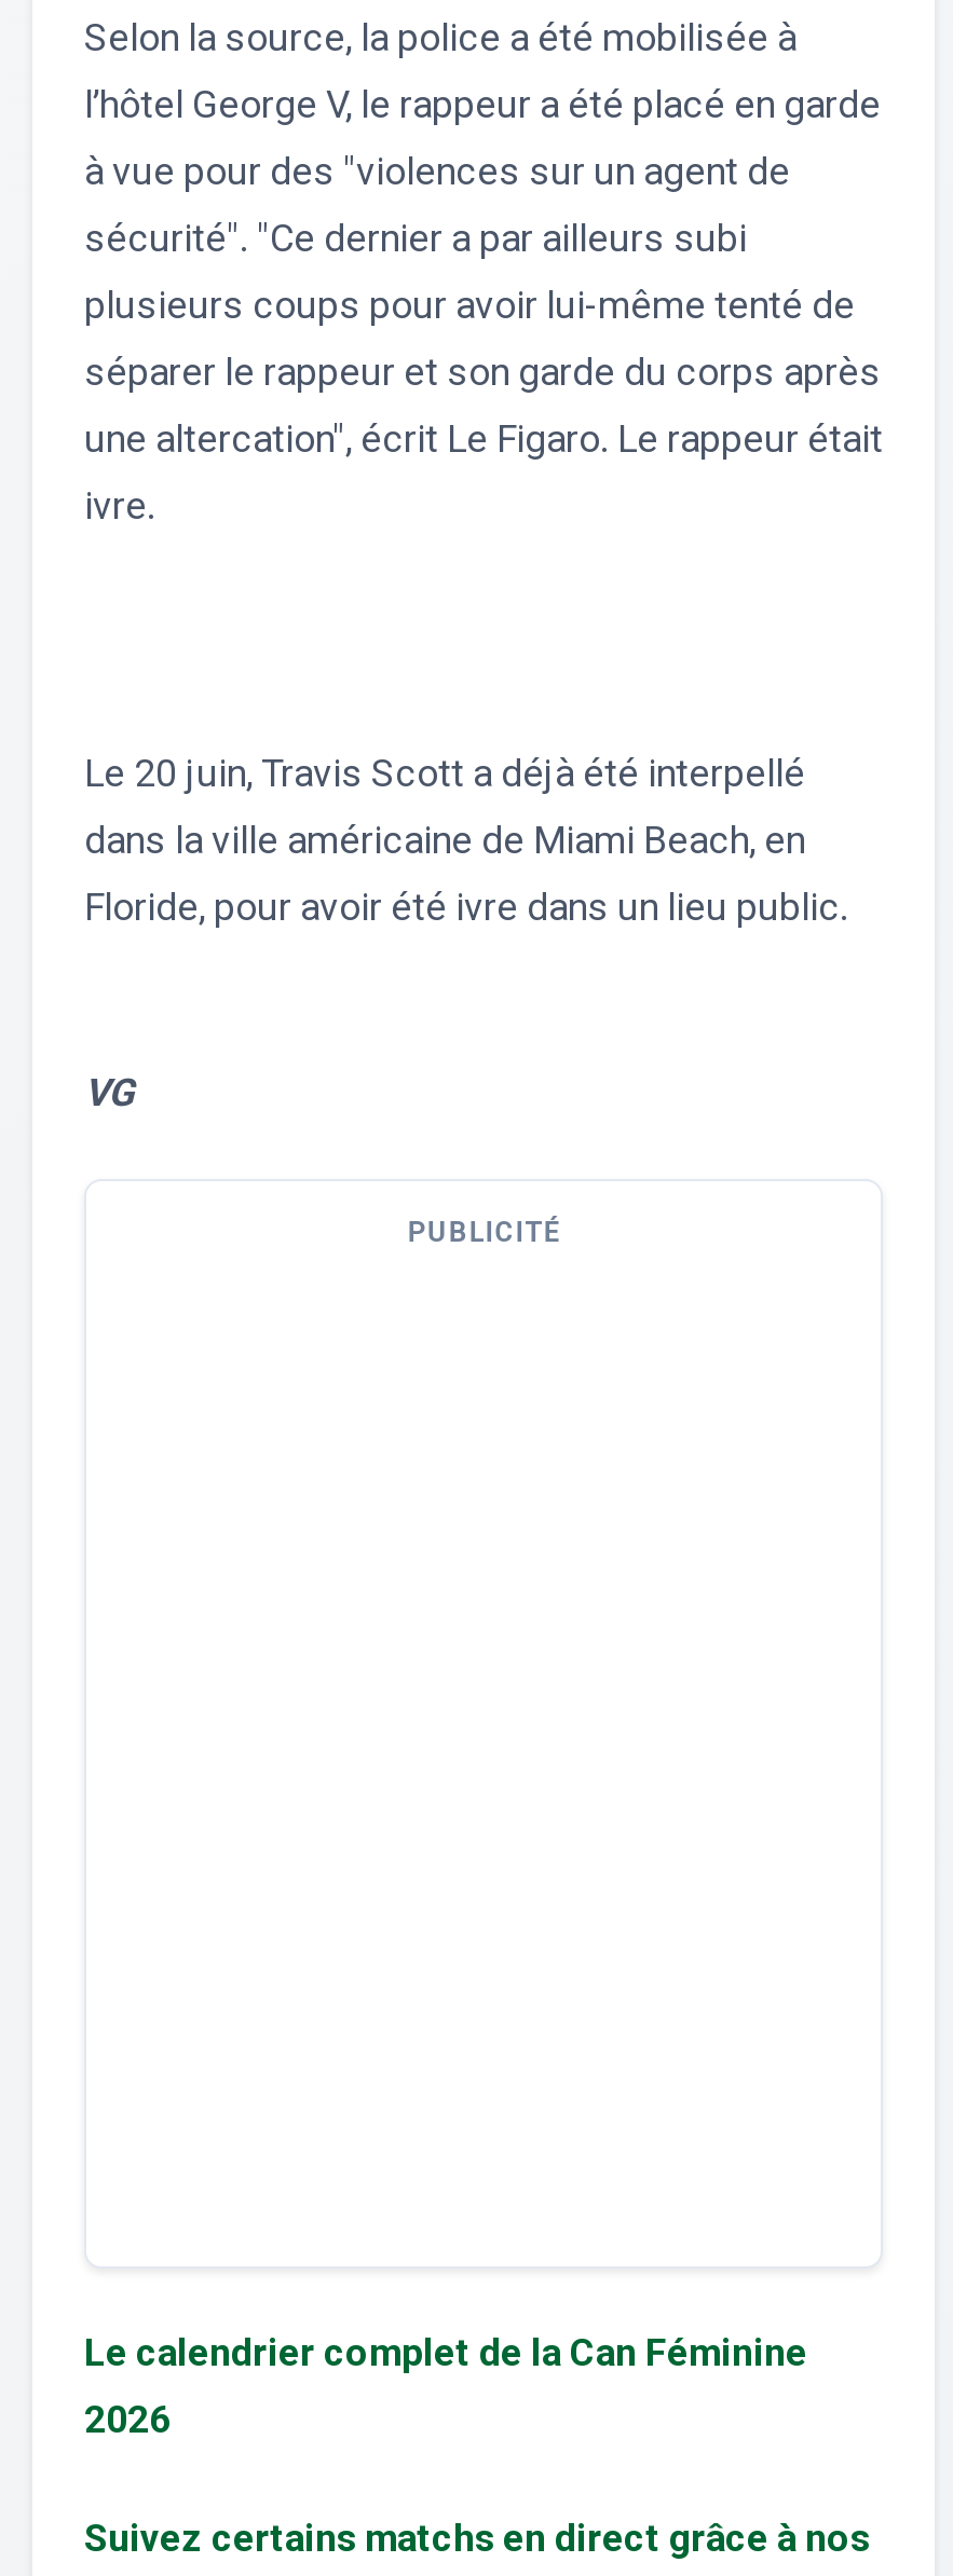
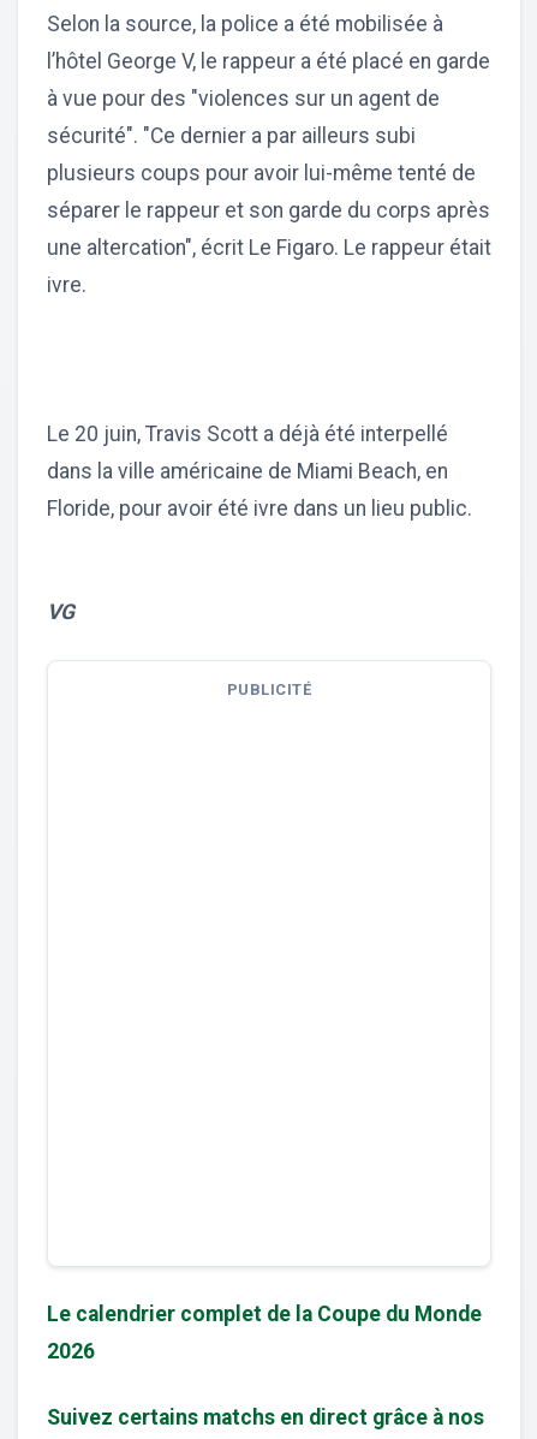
[84,2331,807,2374] Le calendrier complet de la Can Féminine -> [47,1302,482,1326] Le calendrier complet de la Coupe du Monde

